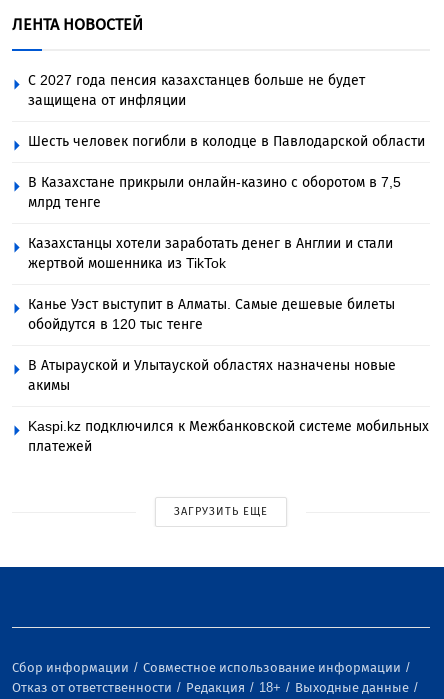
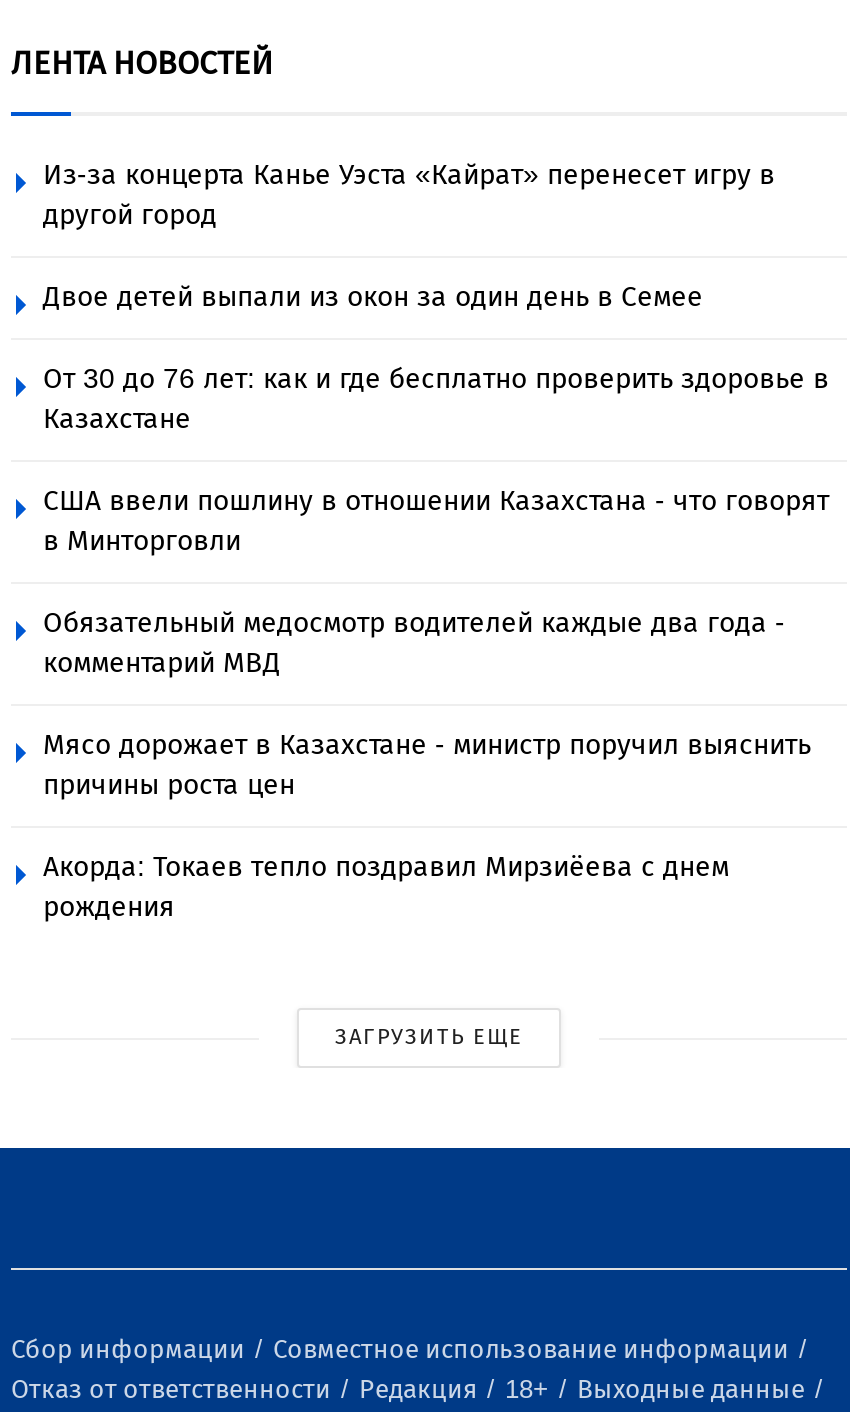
[28,72,365,109] С 2027 года пенсия казахстанцев больше не будет | защищена от инфляции -> [43,159,775,233] Из-за концерта Канье Уэста «Кайрат» перенесет игру в | другой город
[28,133,425,150] Шесть человек погибли в колодце в Павлодарской области -> [43,281,703,315] Двое детей выпали из окон за один день в Семее
[28,174,401,211] В Казахстане прикрыли онлайн-казино с оборотом в 7,5 | млрд тенге -> [43,363,829,437] От 30 до 76 лет: как и где бесплатно проверить здоровье в | Казахстане
[28,235,393,272] Казахстанцы хотели заработать денег в Англии и стали | жертвой мошенника из TikTok -> [43,485,829,559] США ввели пошлину в отношении Казахстана - что говорят | в Минторговли
[28,296,395,333] Канье Уэст выступит в Алматы. Самые дешевые билеты | обойдутся в 120 тыс тенге -> [43,607,785,681] Обязательный медосмотр водителей каждые два года - | комментарий МВД
[28,357,396,394] В Атырауской и Улытауской областях назначены новые | акимы -> [43,729,811,803] Мясо дорожает в Казахстане - министр поручил выяснить | причины роста цен
[28,418,429,455] Kaspi.kz подключился к Межбанковской системе мобильных | платежей -> [43,851,729,925] Акорда: Токаев тепло поздравил Мирзиёева с днем | рождения

